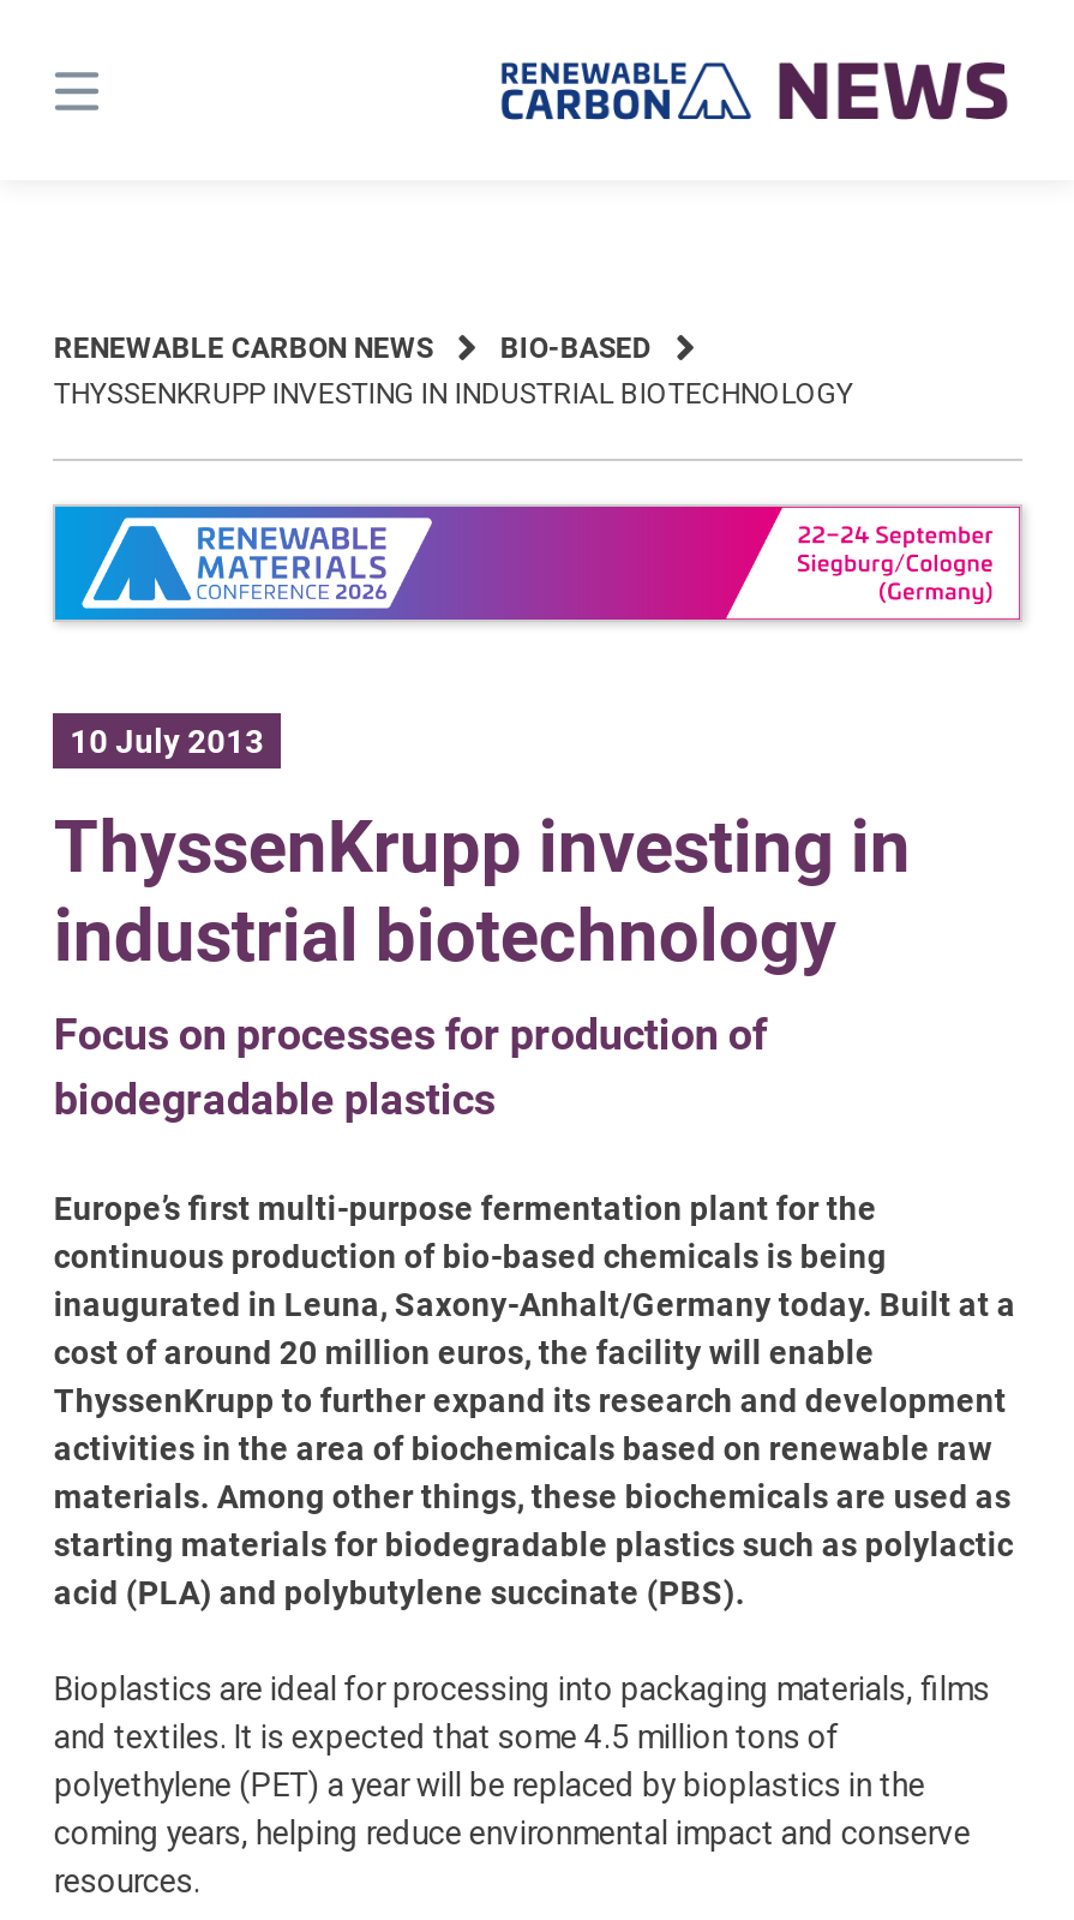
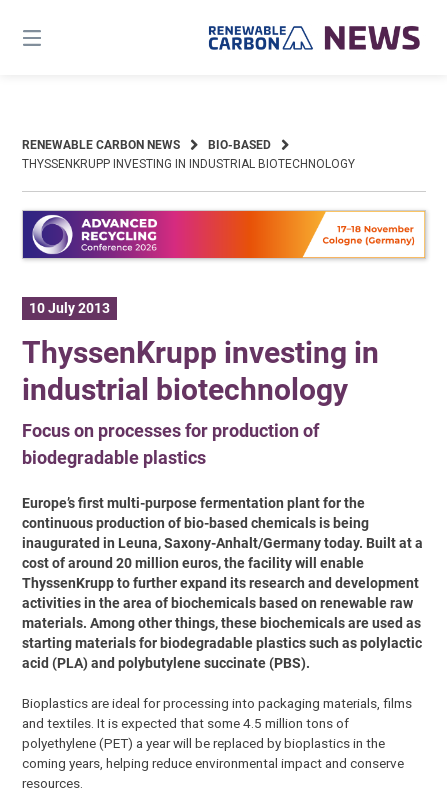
[53,504,1020,622] [image] -> [22,210,425,259] [image]

